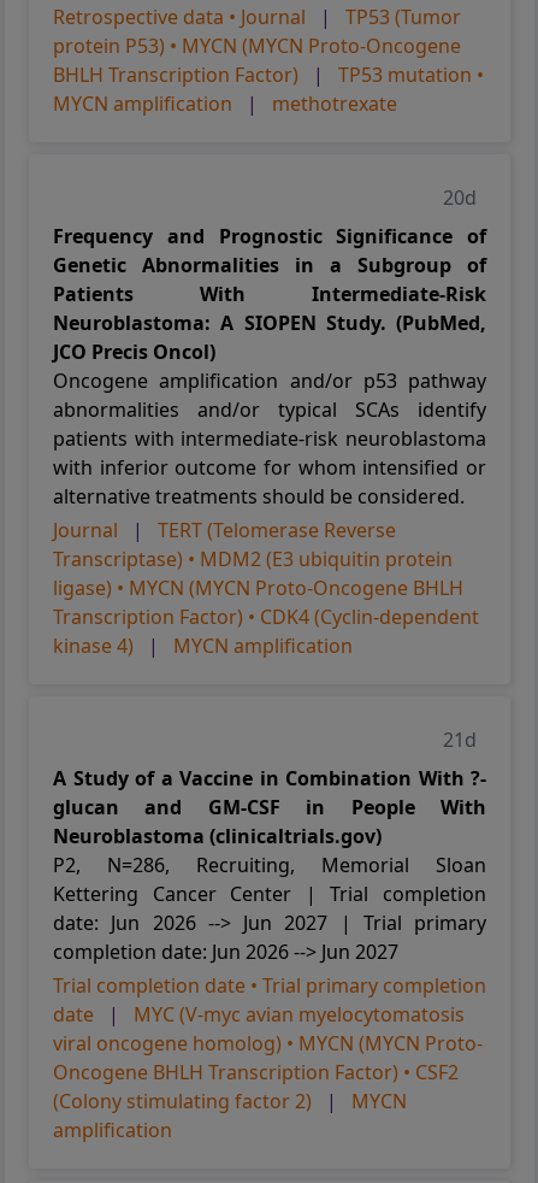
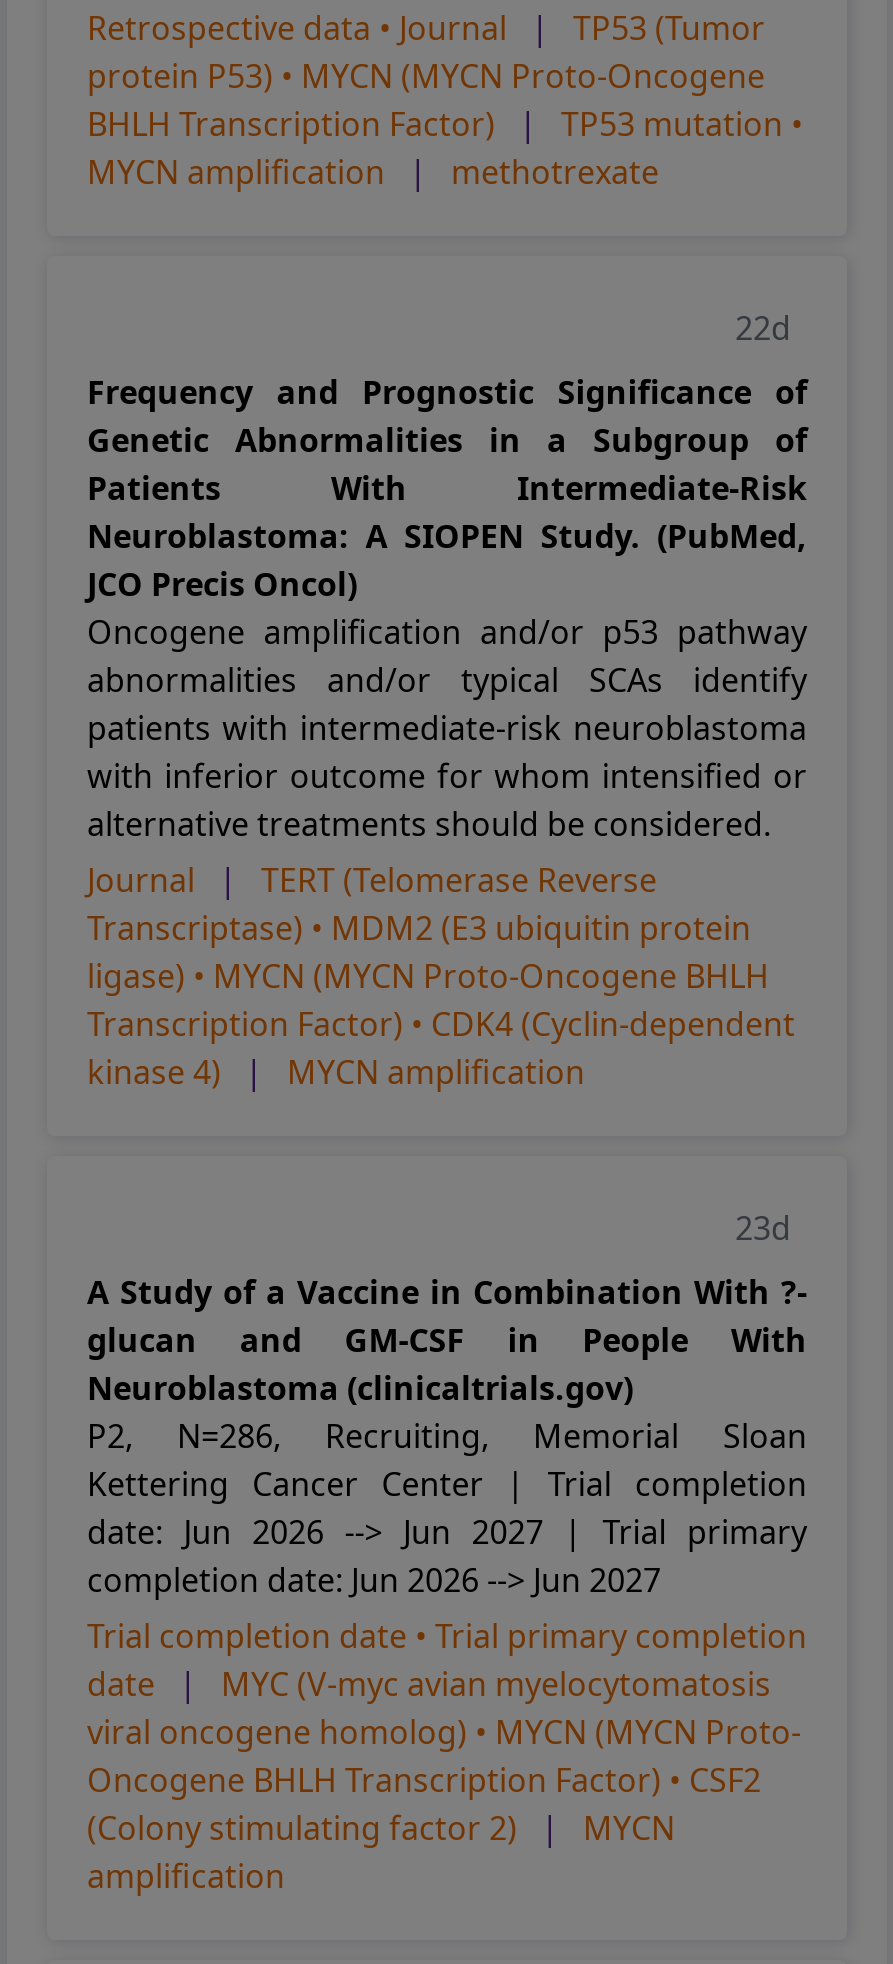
[443,184,477,211] 20d -> [735,306,791,350] 22d
[443,726,477,753] 21d -> [735,1206,791,1250] 23d

